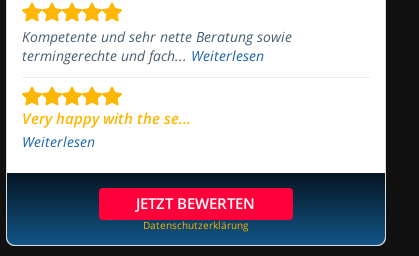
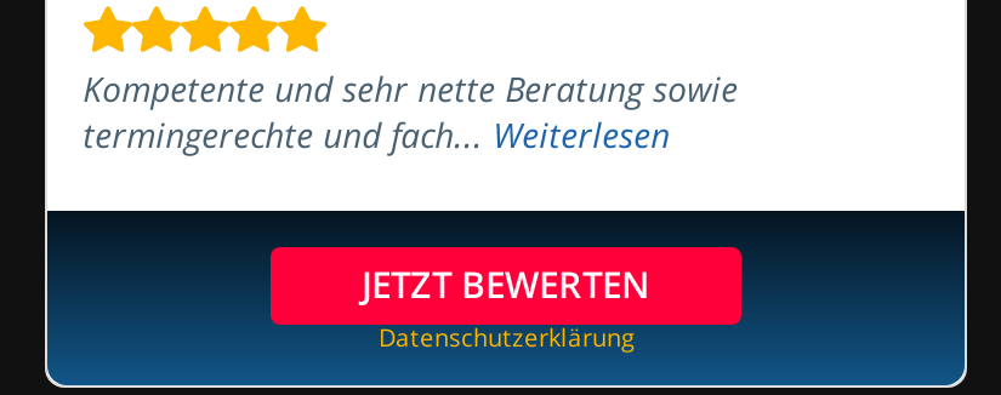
[22,108,191,151] Very happy with the se... | Weiterlesen -> none

